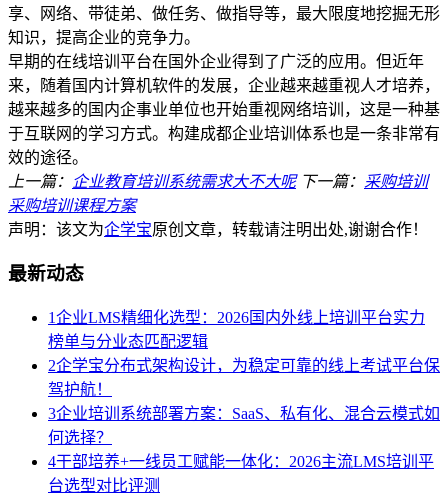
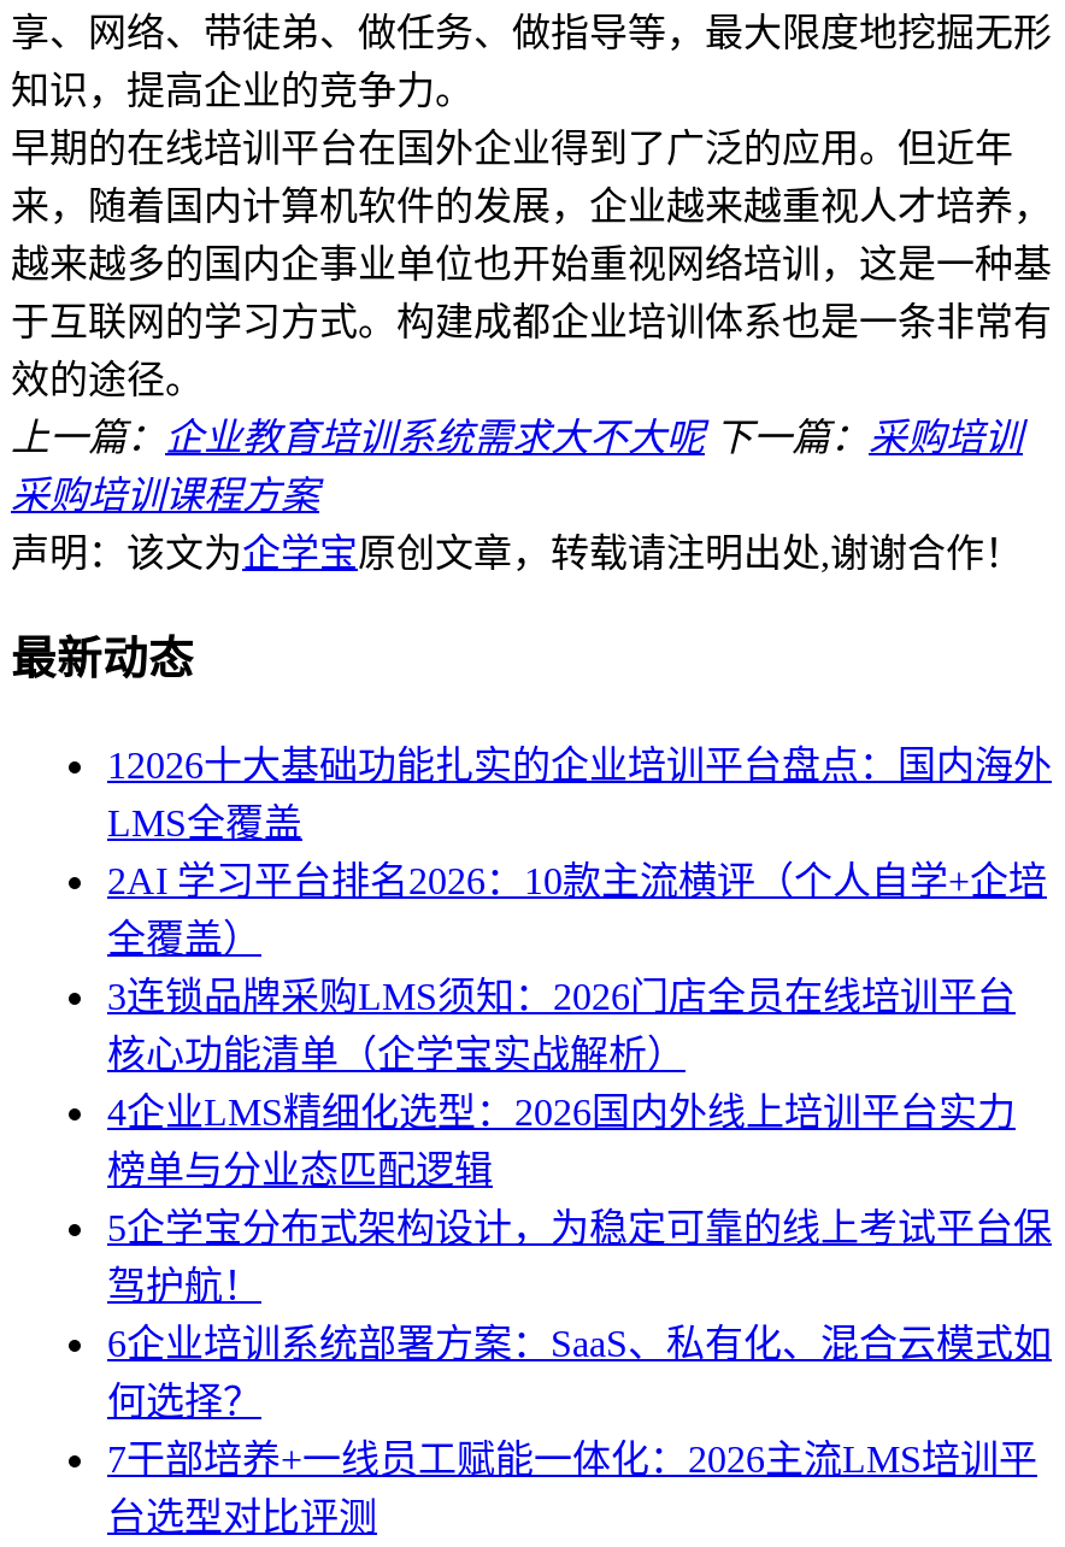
[48,309,425,326] 1企业LMS精细化选型：2026国内外线上培训平台实力 -> [107,745,1052,1133] 1 2026十大基础功能扎实的企业培训平台盘点：国内海外 | LMS全覆盖 | 2AI 学习平台排名2026：10款主流横评（个人自学+企培 | 全覆盖） | 3连锁品牌采购LMS须知：2026门店全员在线培训平台 | 核心功能清单（企学宝实战解析） | 4企业LMS精细化选型：2026国内外线上培训平台实力
[48,357,440,374] 2企学宝分布式架构设计，为稳定可靠的线上考试平台保 -> [107,1208,1052,1249] 5企学宝分布式架构设计，为稳定可靠的线上考试平台保
[48,405,440,422] 3企业培训系统部署方案：SaaS、私有化、混合云模式如 -> [107,1323,1052,1364] 6企业培训系统部署方案：SaaS、私有化、混合云模式如
[48,453,434,470] 4干部培养+一线员工赋能一体化：2026主流LMS培训平 -> [107,1439,1037,1480] 7干部培养+一线员工赋能一体化：2026主流LMS培训平

